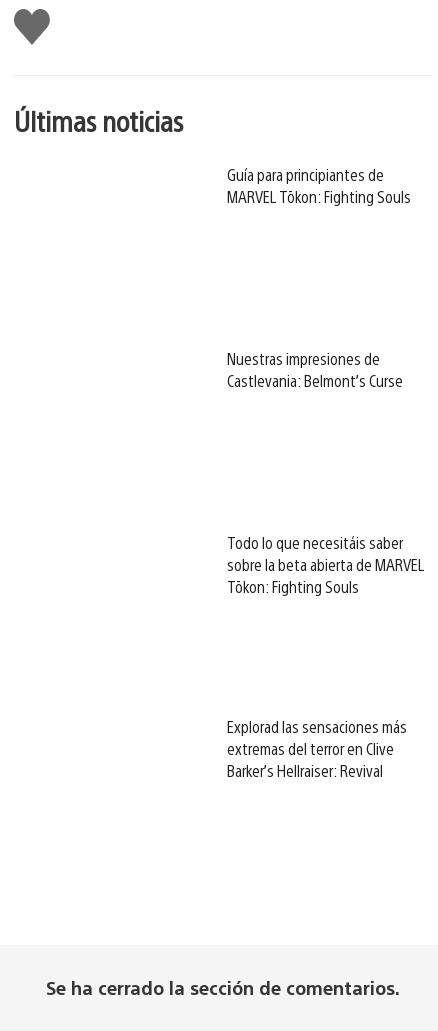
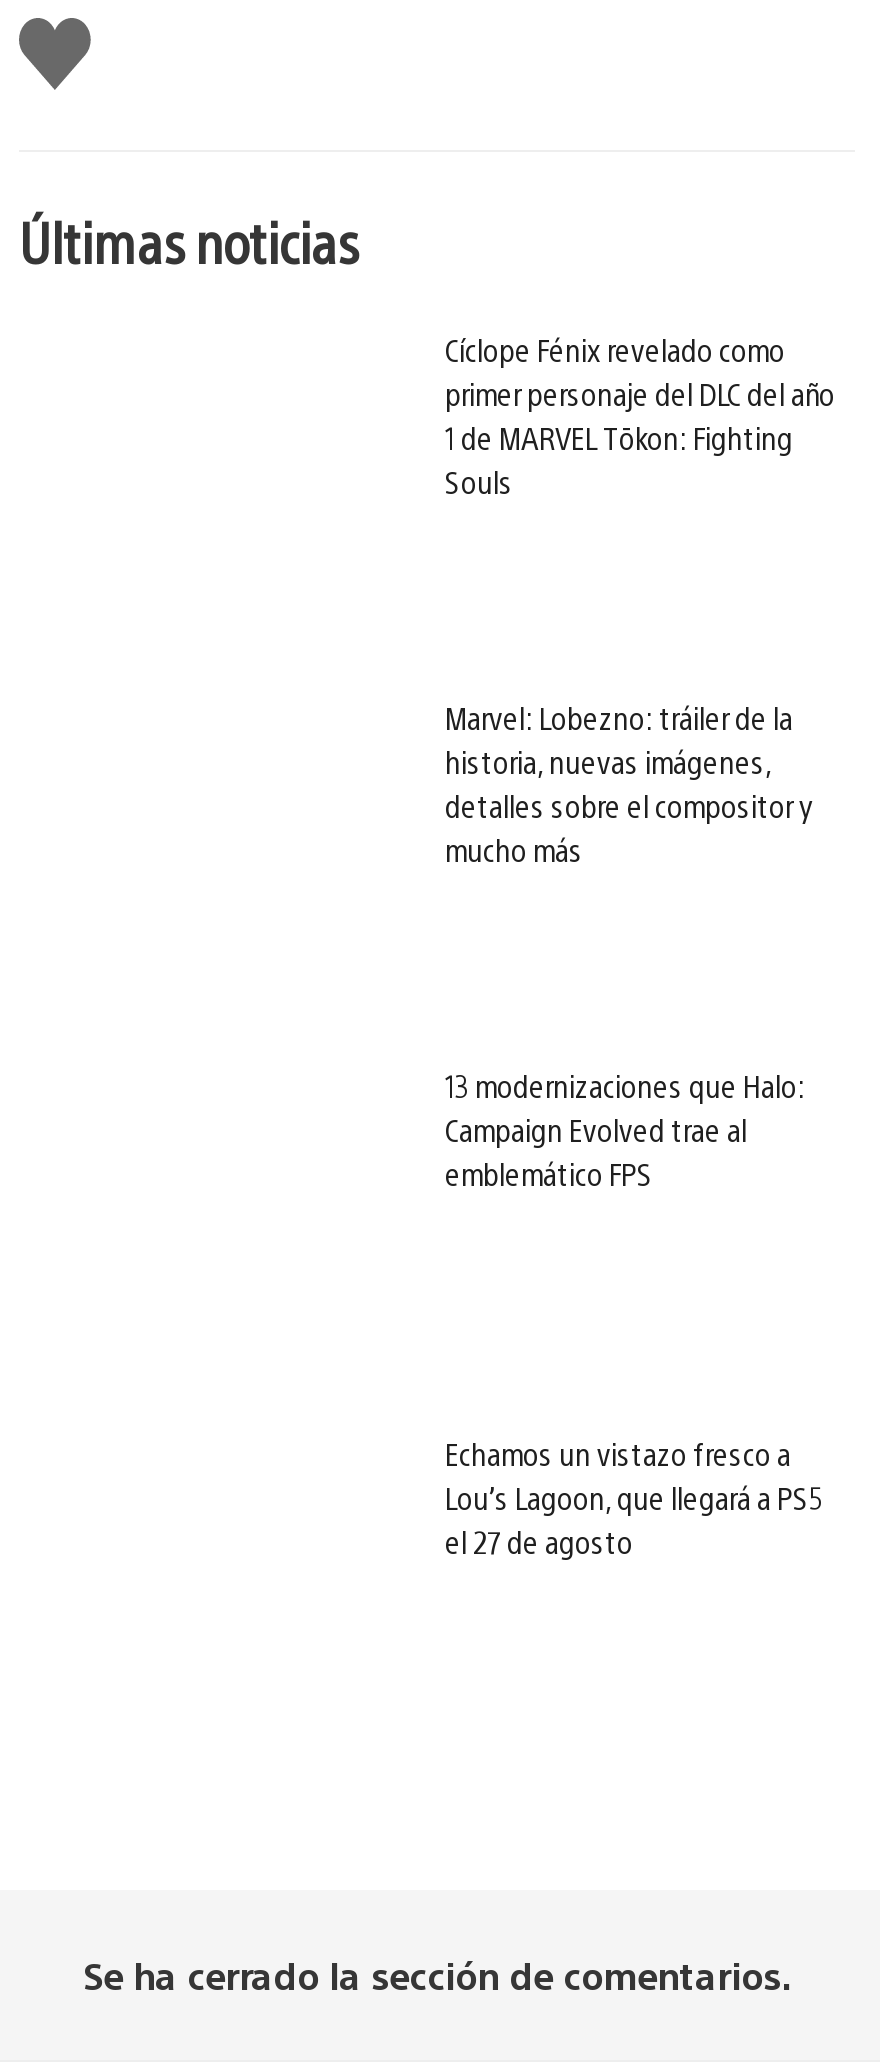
[227,164,411,207] Guía para principiantes de | MARVEL Tōkon: Fighting Souls -> [445,327,835,501] Cíclope Fénix revelado como | primer personaje del DLC del año | 1 de MARVEL Tōkon: Fighting | Souls
[227,348,403,391] Nuestras impresiones de | Castlevania: Belmont’s Curse -> [445,695,813,869] Marvel: Lobezno: tráiler de la | historia, nuevas imágenes, | detalles sobre el compositor y | mucho más
[227,532,424,597] Todo lo que necesitáis saber | sobre la beta abierta de MARVEL | Tōkon: Fighting Souls -> [445,1063,805,1193] 13 modernizaciones que Halo: | Campaign Evolved trae al | emblemático FPS
[227,716,407,781] Explorad las sensaciones más | extremas del terror en Clive | Barker’s Hellraiser: Revival -> [445,1431,823,1561] Echamos un vistazo fresco a | Lou’s Lagoon, que llegará a PS5 | el 27 de agosto

